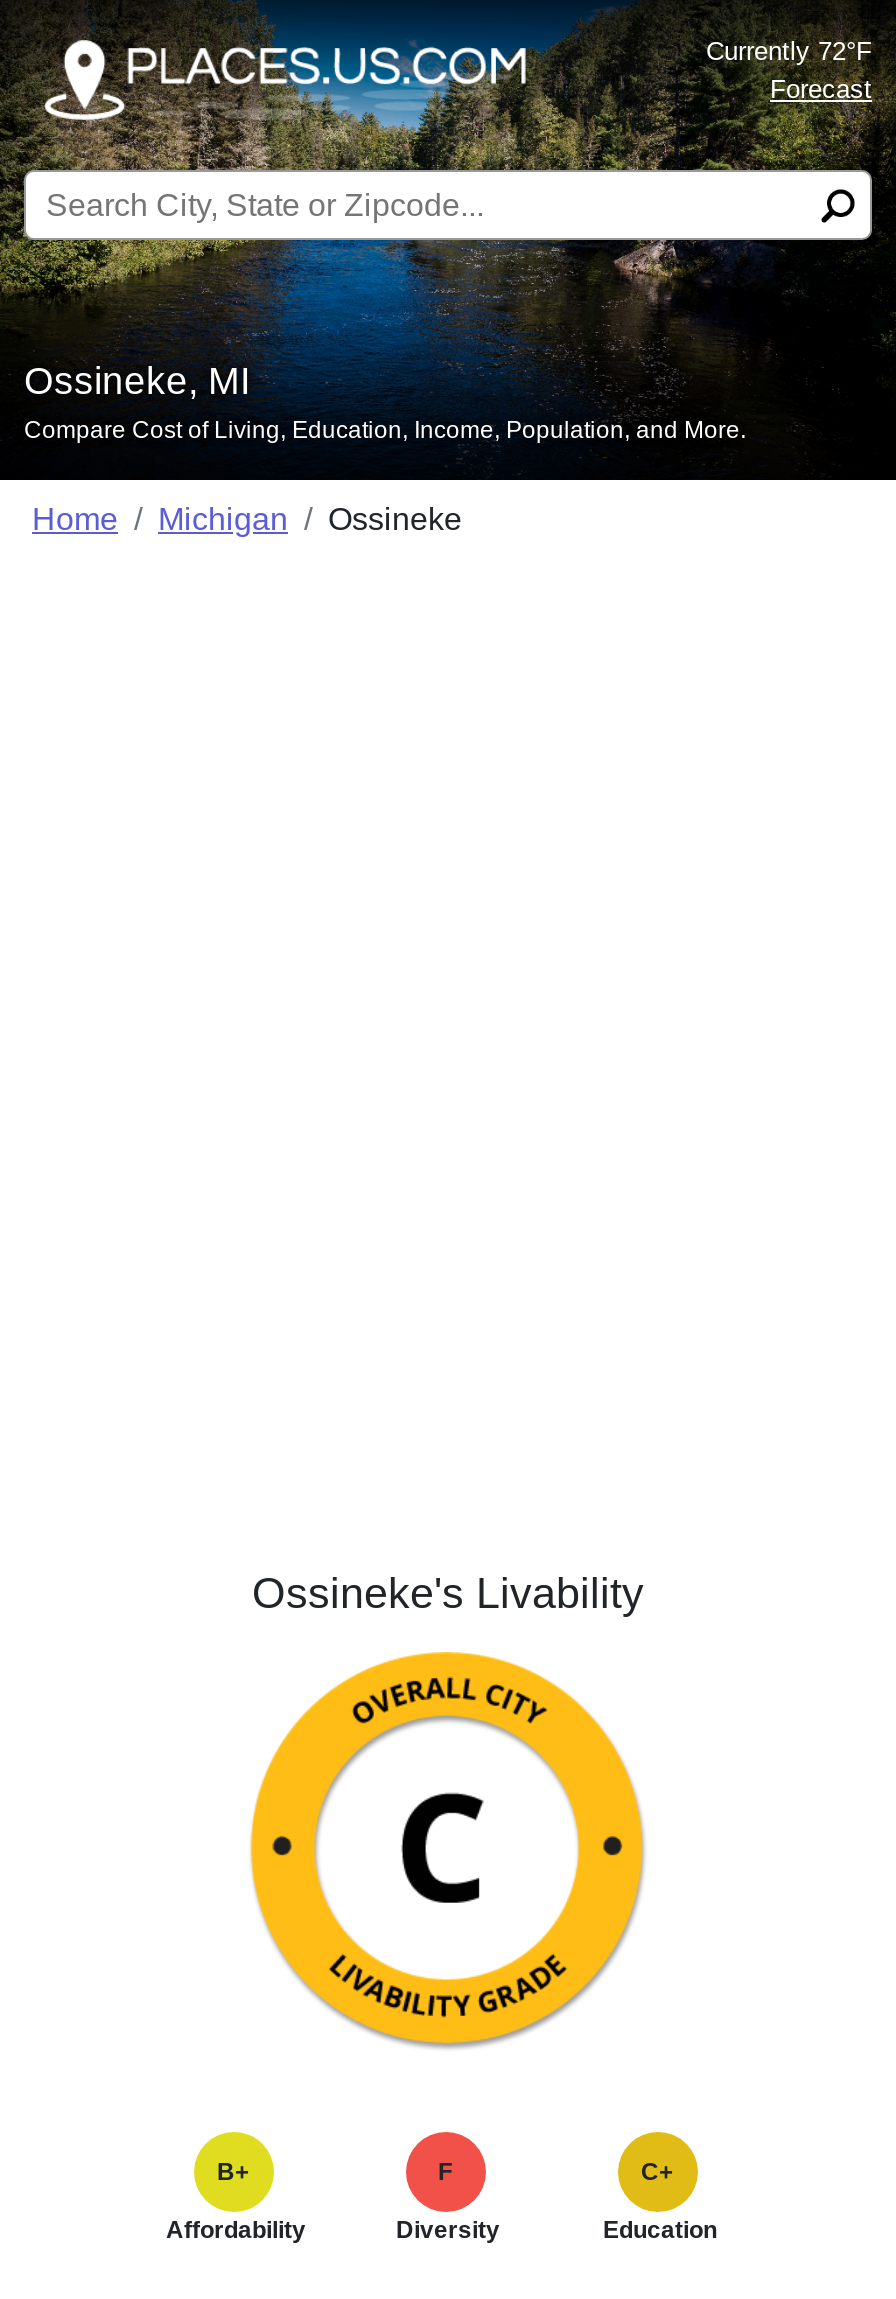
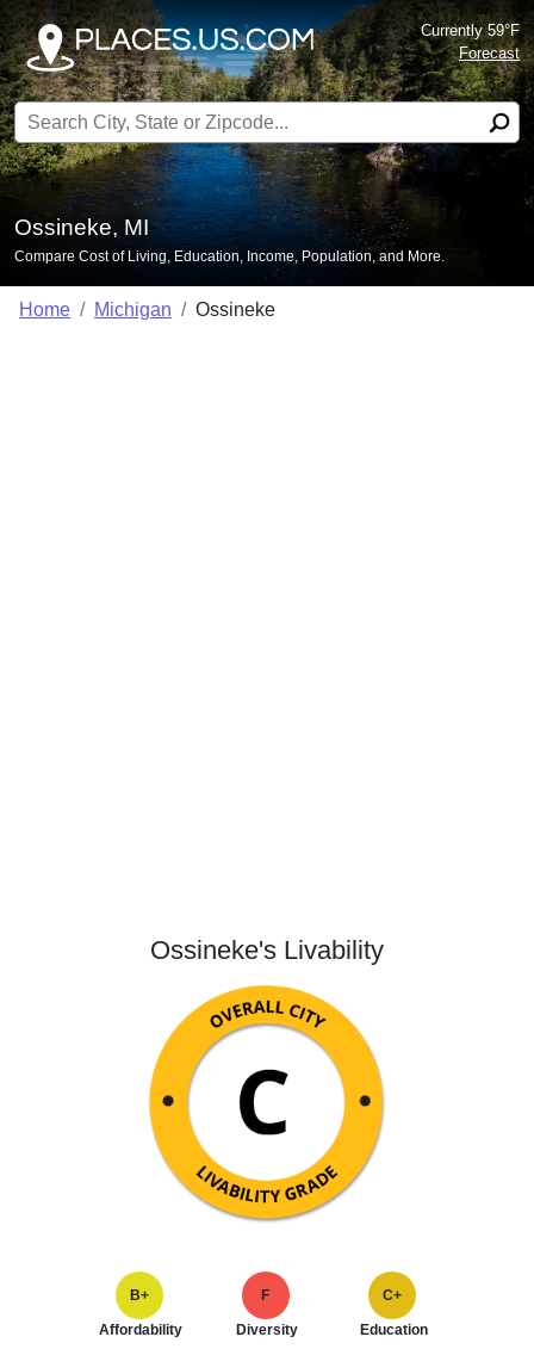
[706,36,872,66] Currently 72°F -> [421,21,520,39] Currently 59°F

